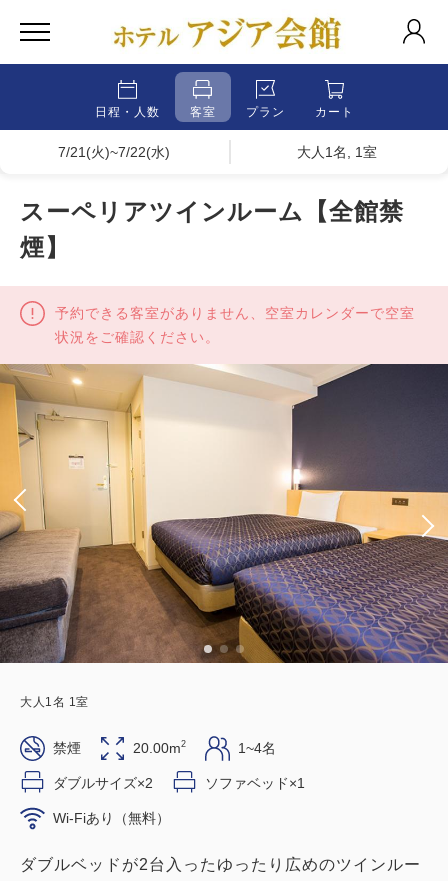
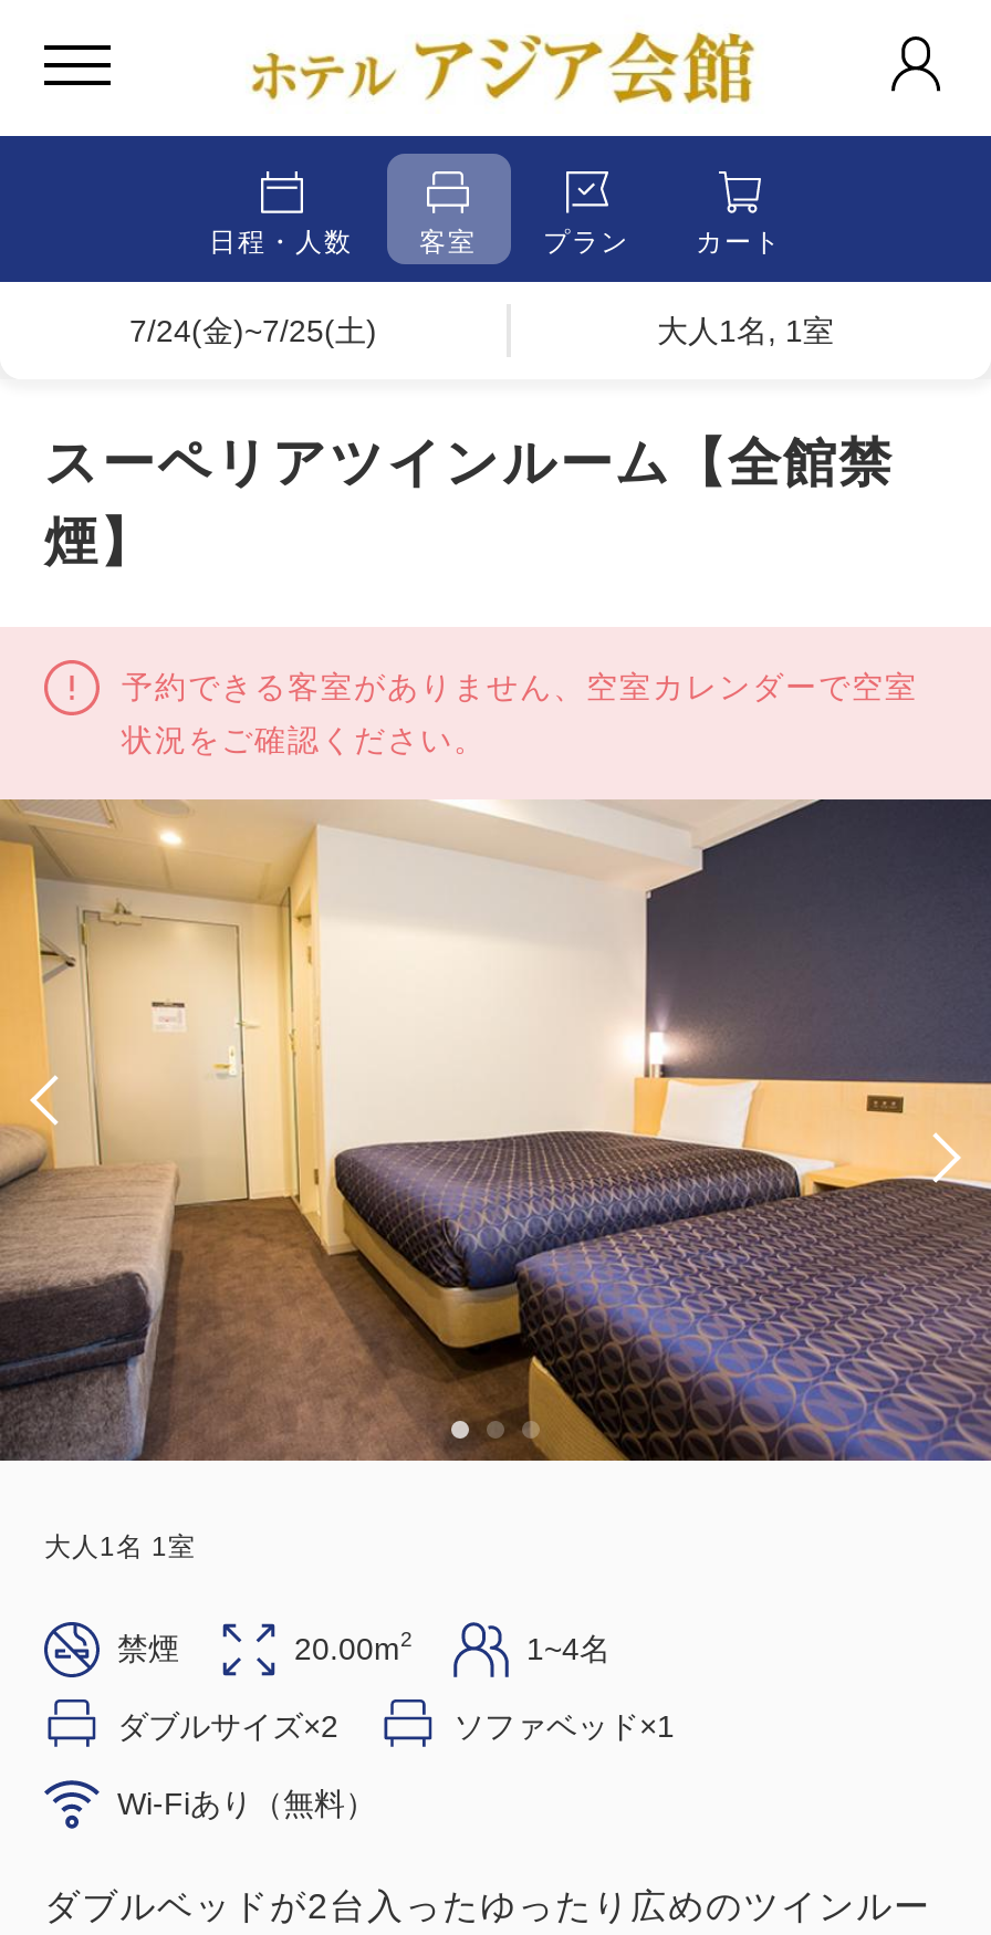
[58,144,170,160] 7/21(火)~7/22(水) -> [129,313,377,348] 7/24(金)~7/25(土)

